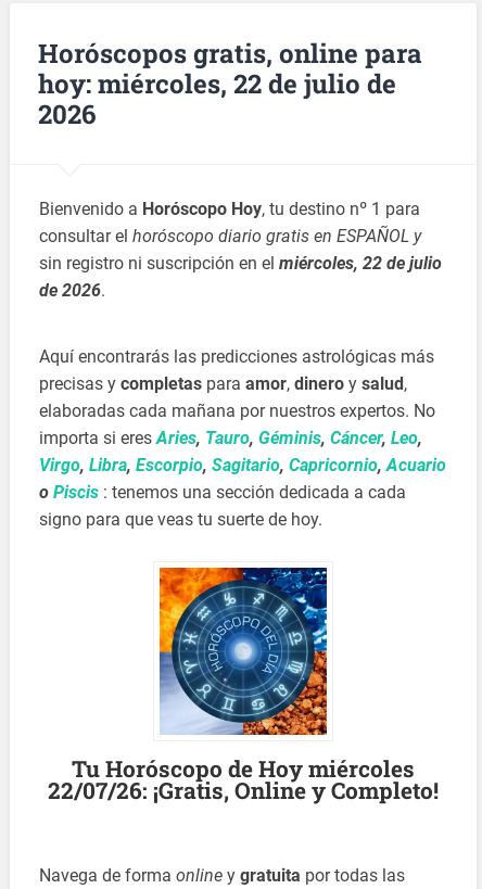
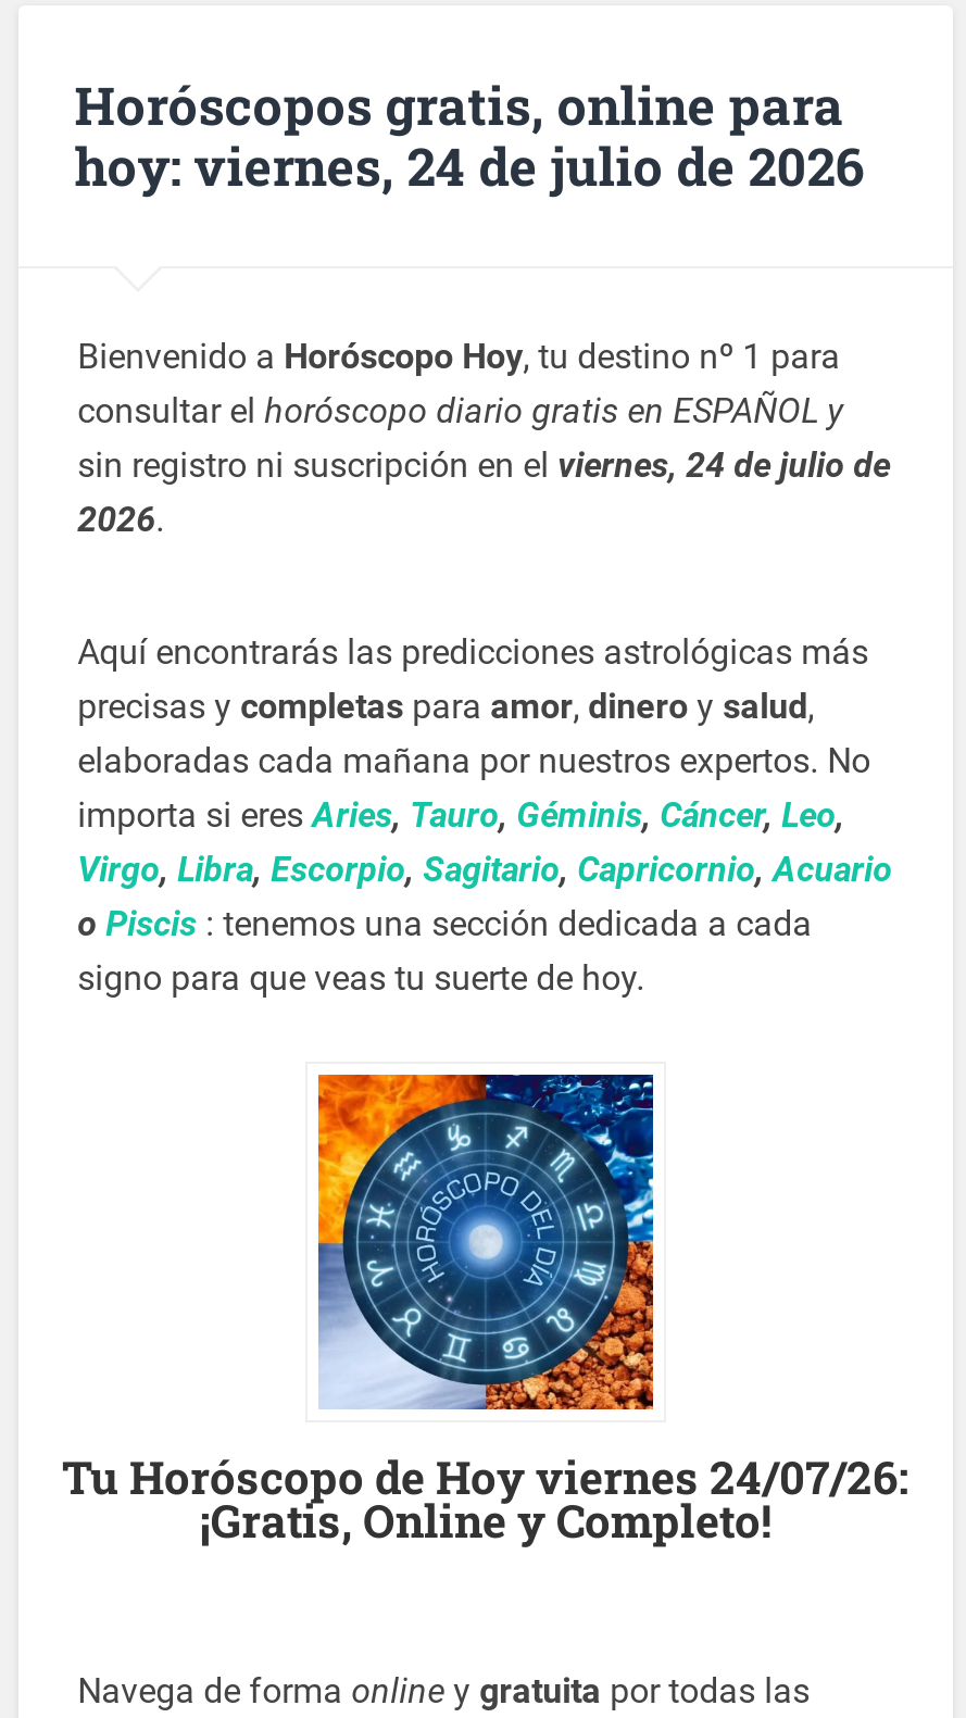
[38,66,396,131] hoy: miércoles, 22 de julio de | 2026 -> [75,132,863,201] hoy: viernes, 24 de julio de 2026
[39,252,442,300] sin registro ni suscripción en el miércoles, 22 de julio | de 2026. -> [78,443,890,539] sin registro ni suscripción en el viernes, 24 de julio de | 2026.
[48,753,439,805] Tu Horóscopo de Hoy miércoles | 22/07/26: ¡Gratis, Online y Completo! -> [62,1445,909,1550] Tu Horóscopo de Hoy viernes 24/07/26: | ¡Gratis, Online y Completo!

